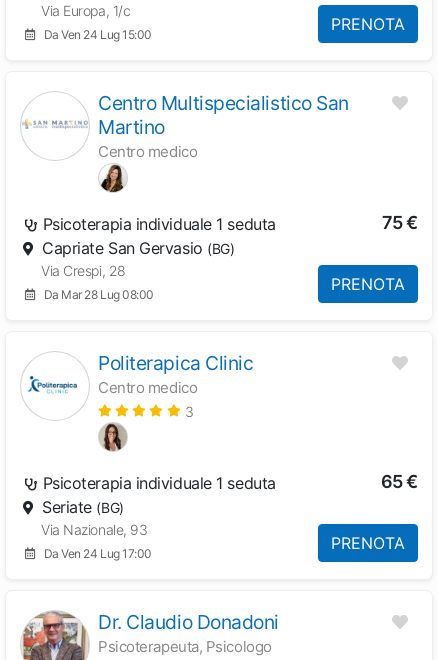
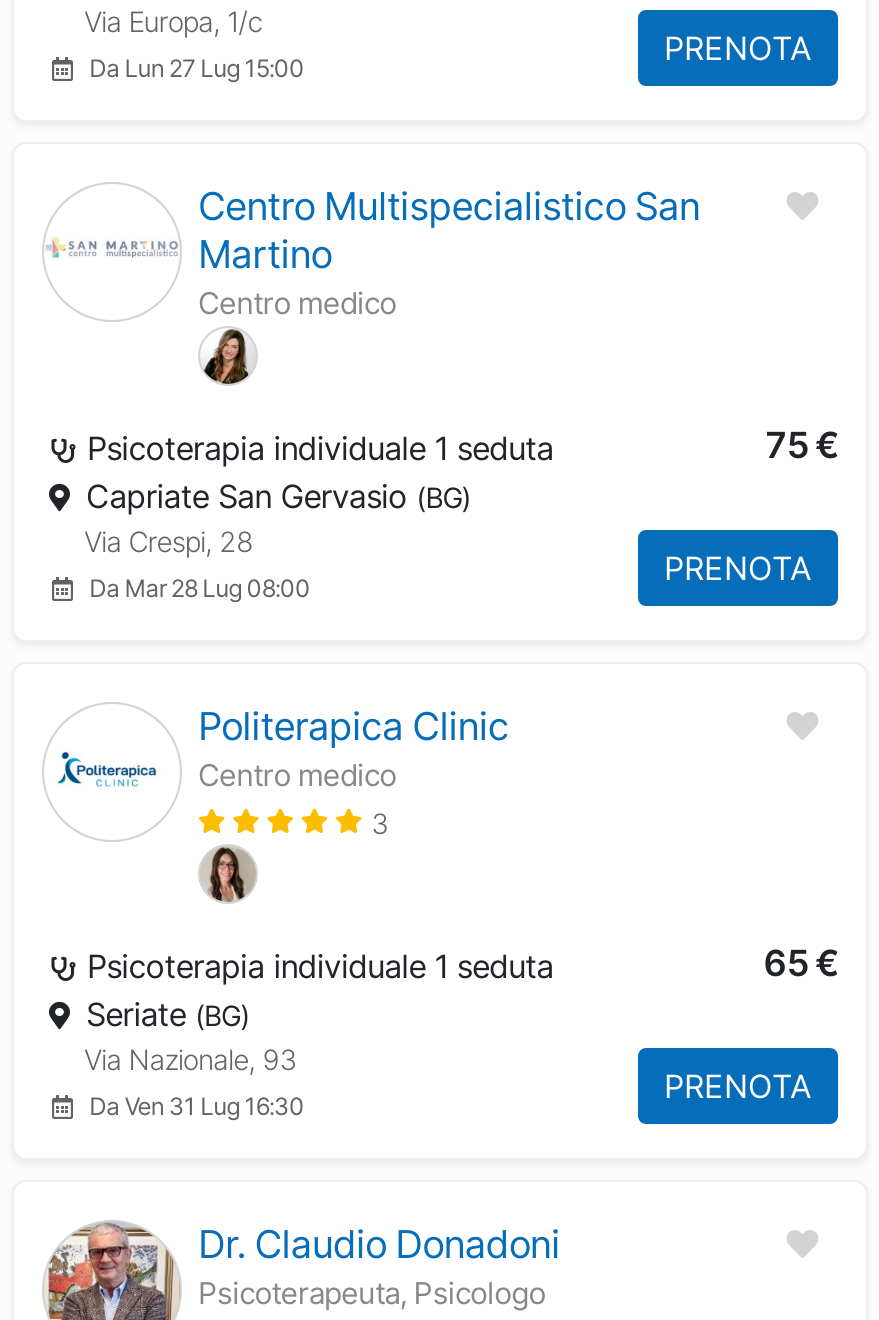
[44,27,152,42] Da Ven 24 Lug 15:00 -> [89,54,304,84] Da Lun 27 Lug 15:00
[44,546,152,561] Da Ven 24 Lug 17:00 -> [89,1091,304,1121] Da Ven 31 Lug 16:30

